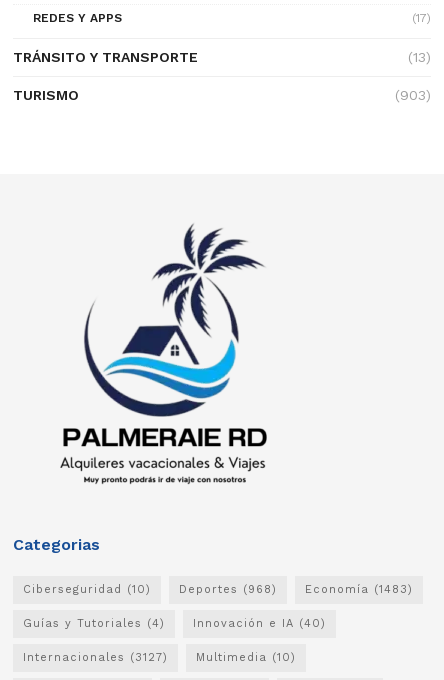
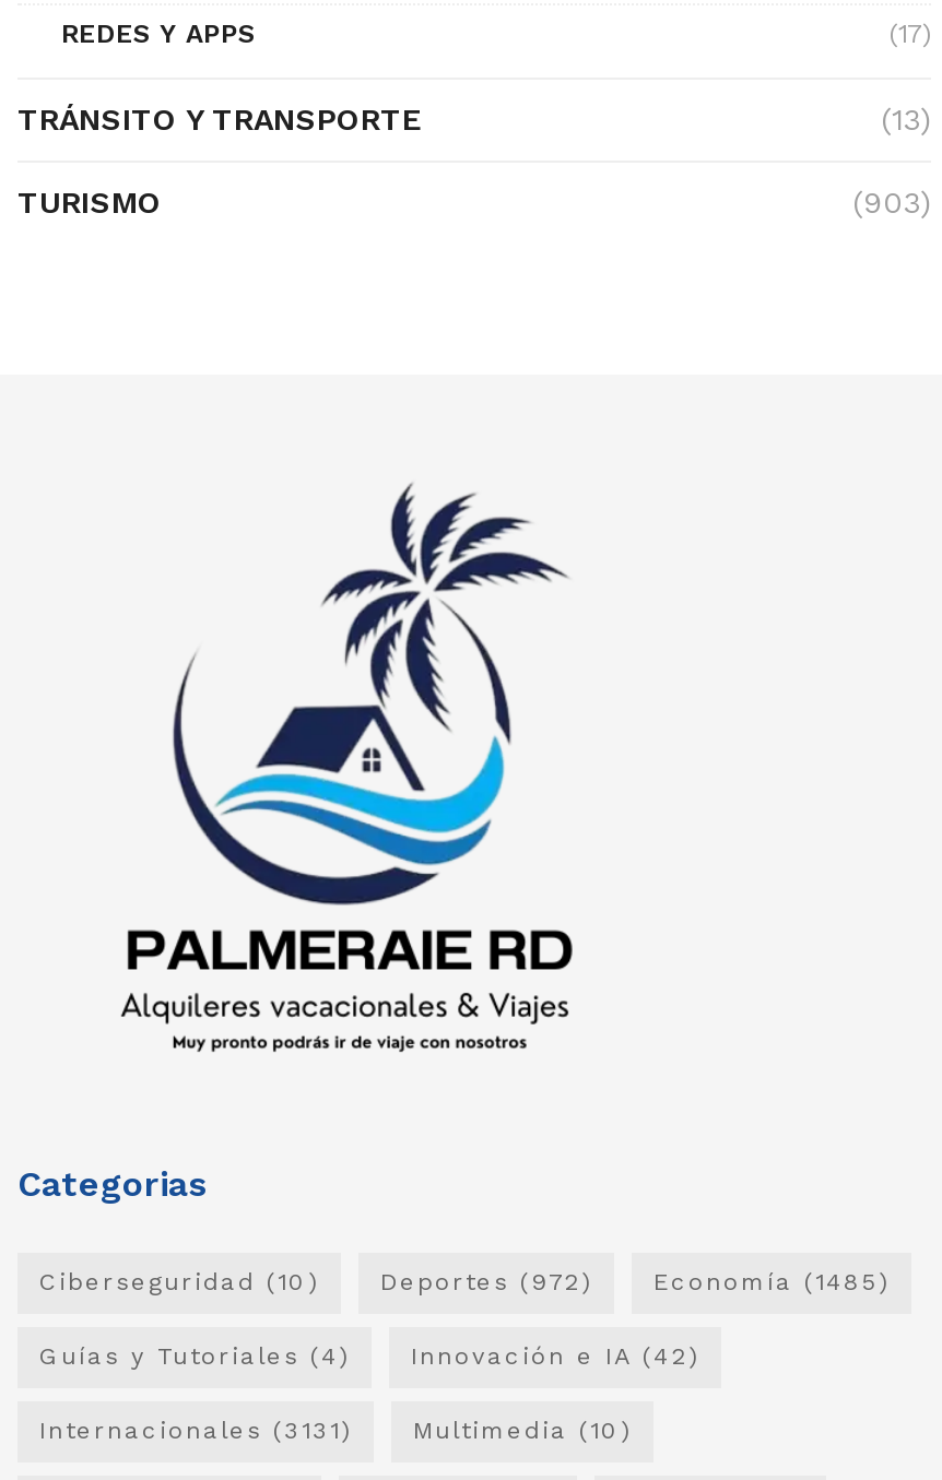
[179,583,277,596] Deportes (968) -> [380,1268,592,1296] Deportes (972)
[305,583,413,596] Economía (1483) -> [653,1268,890,1296] Economía (1485)
[193,617,326,630] Innovación e IA (40) -> [411,1342,699,1370] Innovación e IA (42)
[23,651,168,664] Internacionales (3127) -> [39,1416,352,1445] Internacionales (3131)

